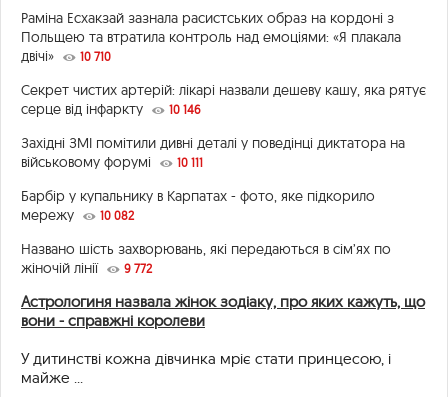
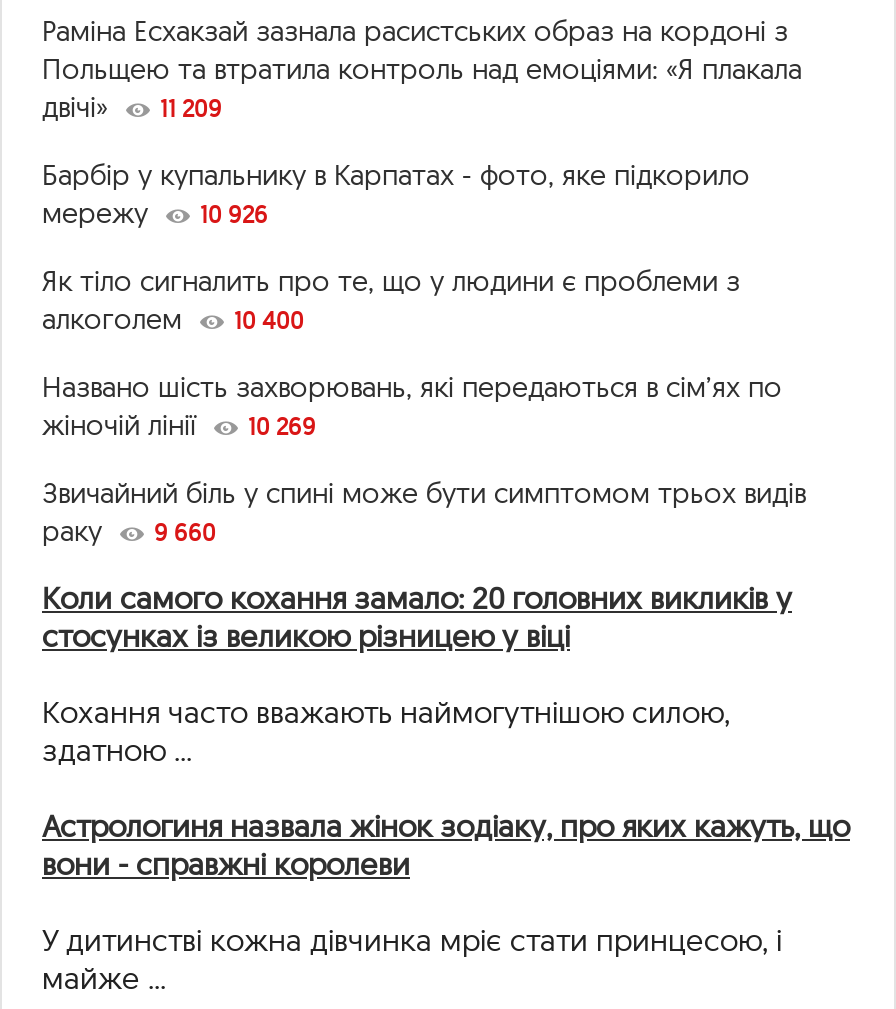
[21,48,426,170] 10 710 | Секрет чистих артерій: лікарі назвали дешеву кашу, яка рятує | серце від інфаркту | 10 146 | Західні ЗМІ помітили дивні деталі у поведінці диктатора на | військовому форумі | 10 111 -> [160,92,222,122] 11 209
moved [21,186,375,223] -> [42,156,750,230]: Барбір у купальнику в Карпатах - фото, яке підкорило | мережу
[100,207,134,222] 10 082 -> [42,198,740,336] 10 926 | Як тіло сигналить про те, що у людини є проблеми з | алкоголем | 10 400
moved [21,239,391,276] -> [42,368,782,442]: Названо шість захворювань, які передаються в сім’ях по | жіночій лінії
[124,260,152,275] 9 772 -> [42,410,806,768] 10 269 | Звичайний біль у спині може бути симптомом трьох видів | раку | 9 660 | Коли самого кохання замало: 20 головних викликів у | стосунках із великою різницею у віці | Кохання часто вважають наймогутнішою силою, | здатною ...

